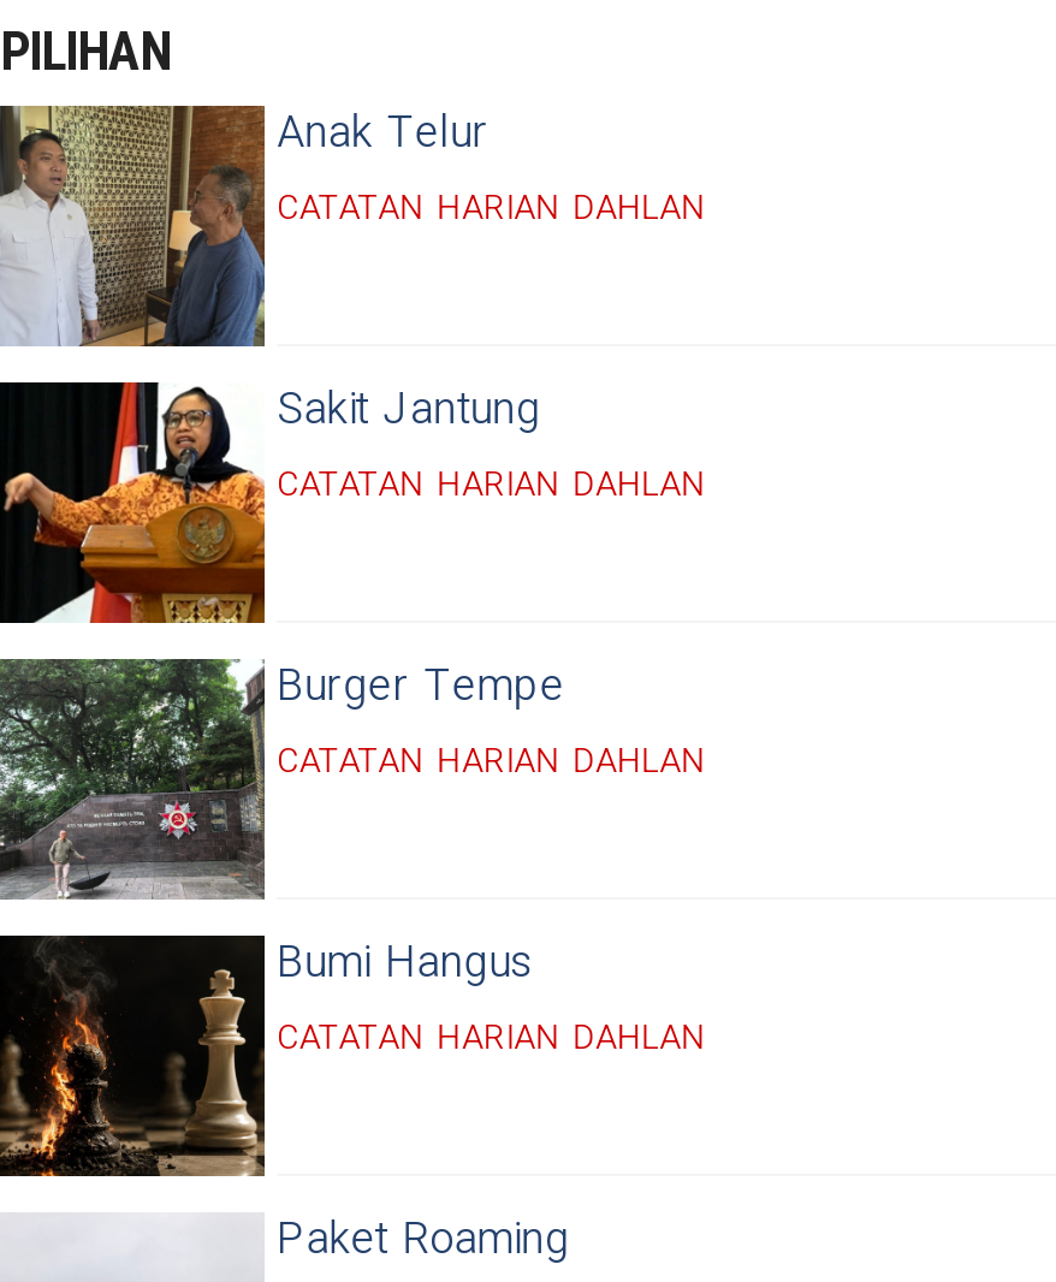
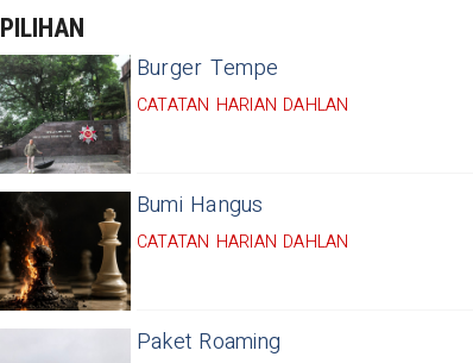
[7,101,706,510] [image] | Anak Telur | CATATAN HARIAN DAHLAN | Sakit Jantung | CATATAN HARIAN DAHLAN -> none
[7,380,267,625] [image] -> none

